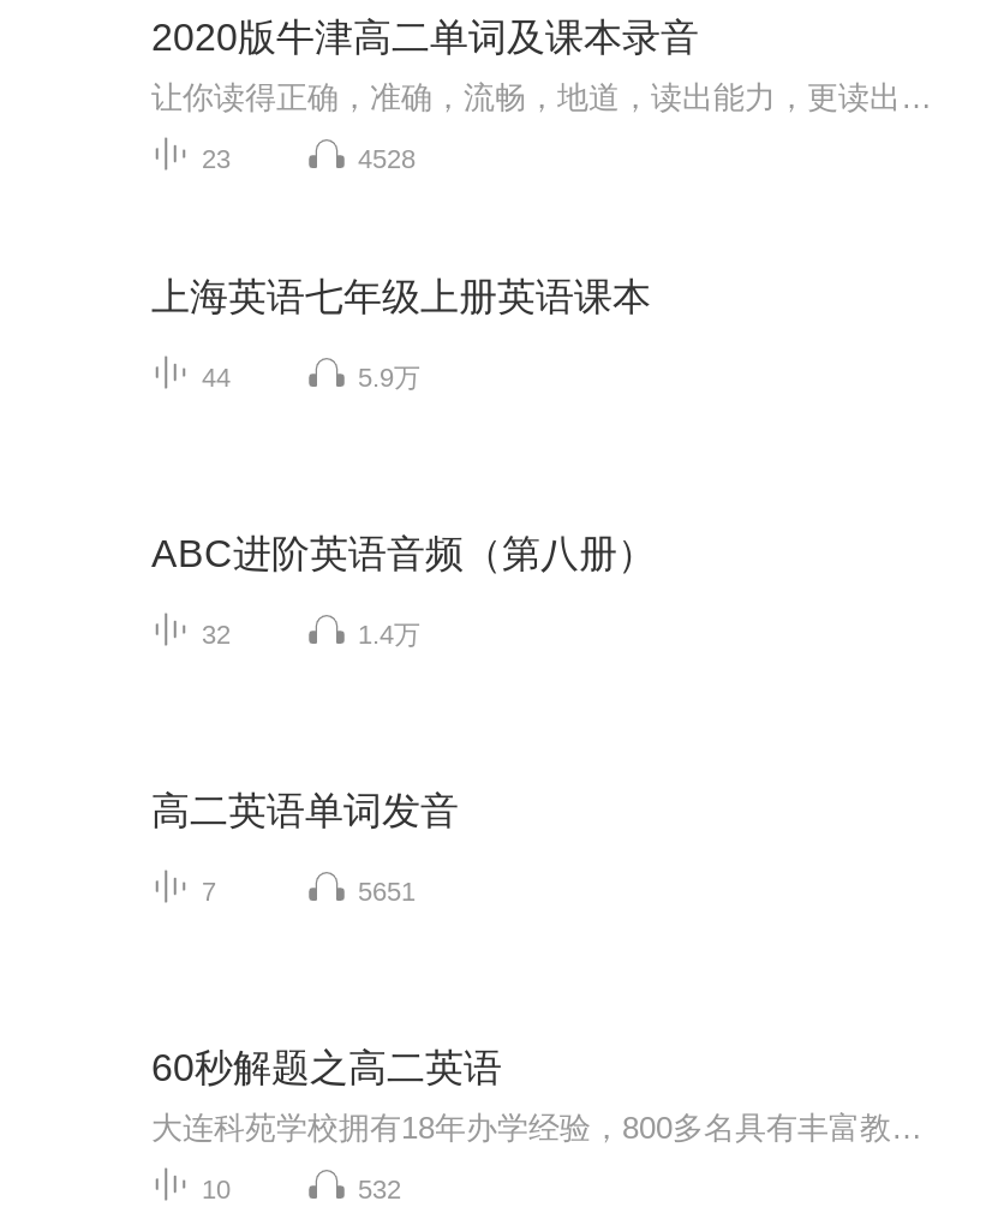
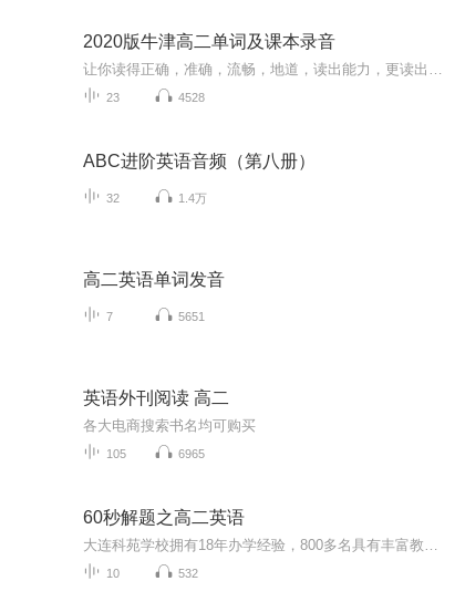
[151,276,651,391] 上海英语七年级上册英语课本 | 44 | 5.9万 -> none
moved [151,533,656,905] -> [83,151,316,323]: ABC进阶英语音频（第八册） | 32 | 1.4万 | 高二英语单词发音 | 7 | 5651
none -> [83,388,256,460] 英语外刊阅读 高二 | 各大电商搜索书名均可购买 | 105 | 6965

